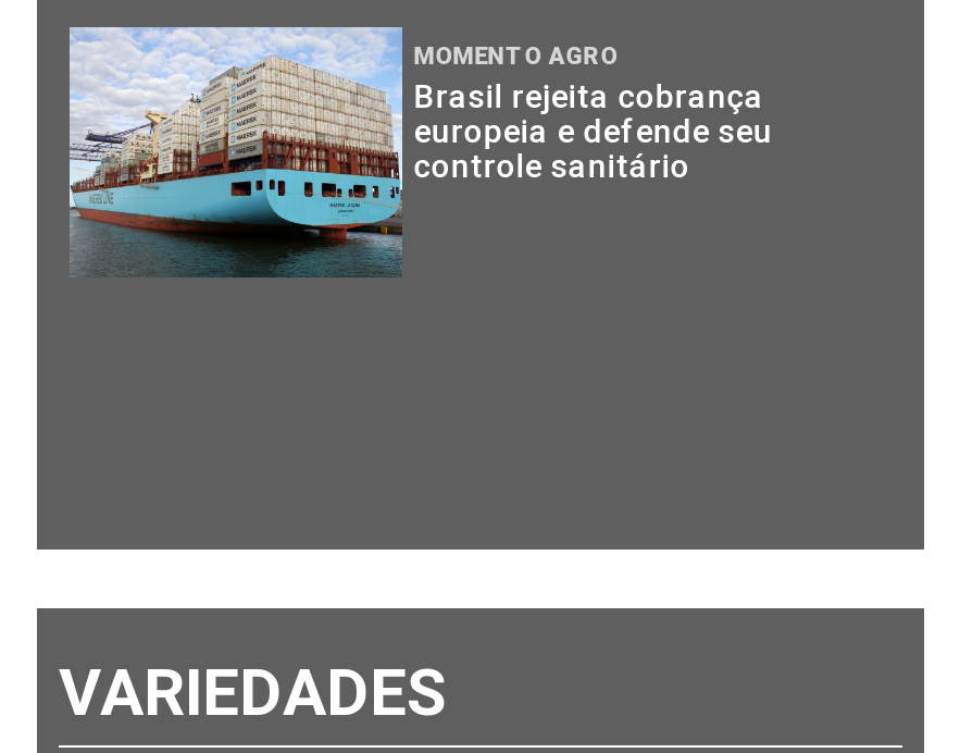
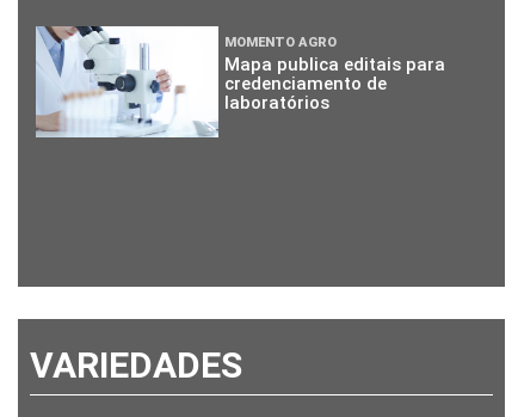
[72,26,772,279] [image] | Brasil rejeita cobrança | europeia e defende seu | controle sanitário -> [36,25,445,139] [image] | Mapa publica editais para | credenciamento de | laboratórios

